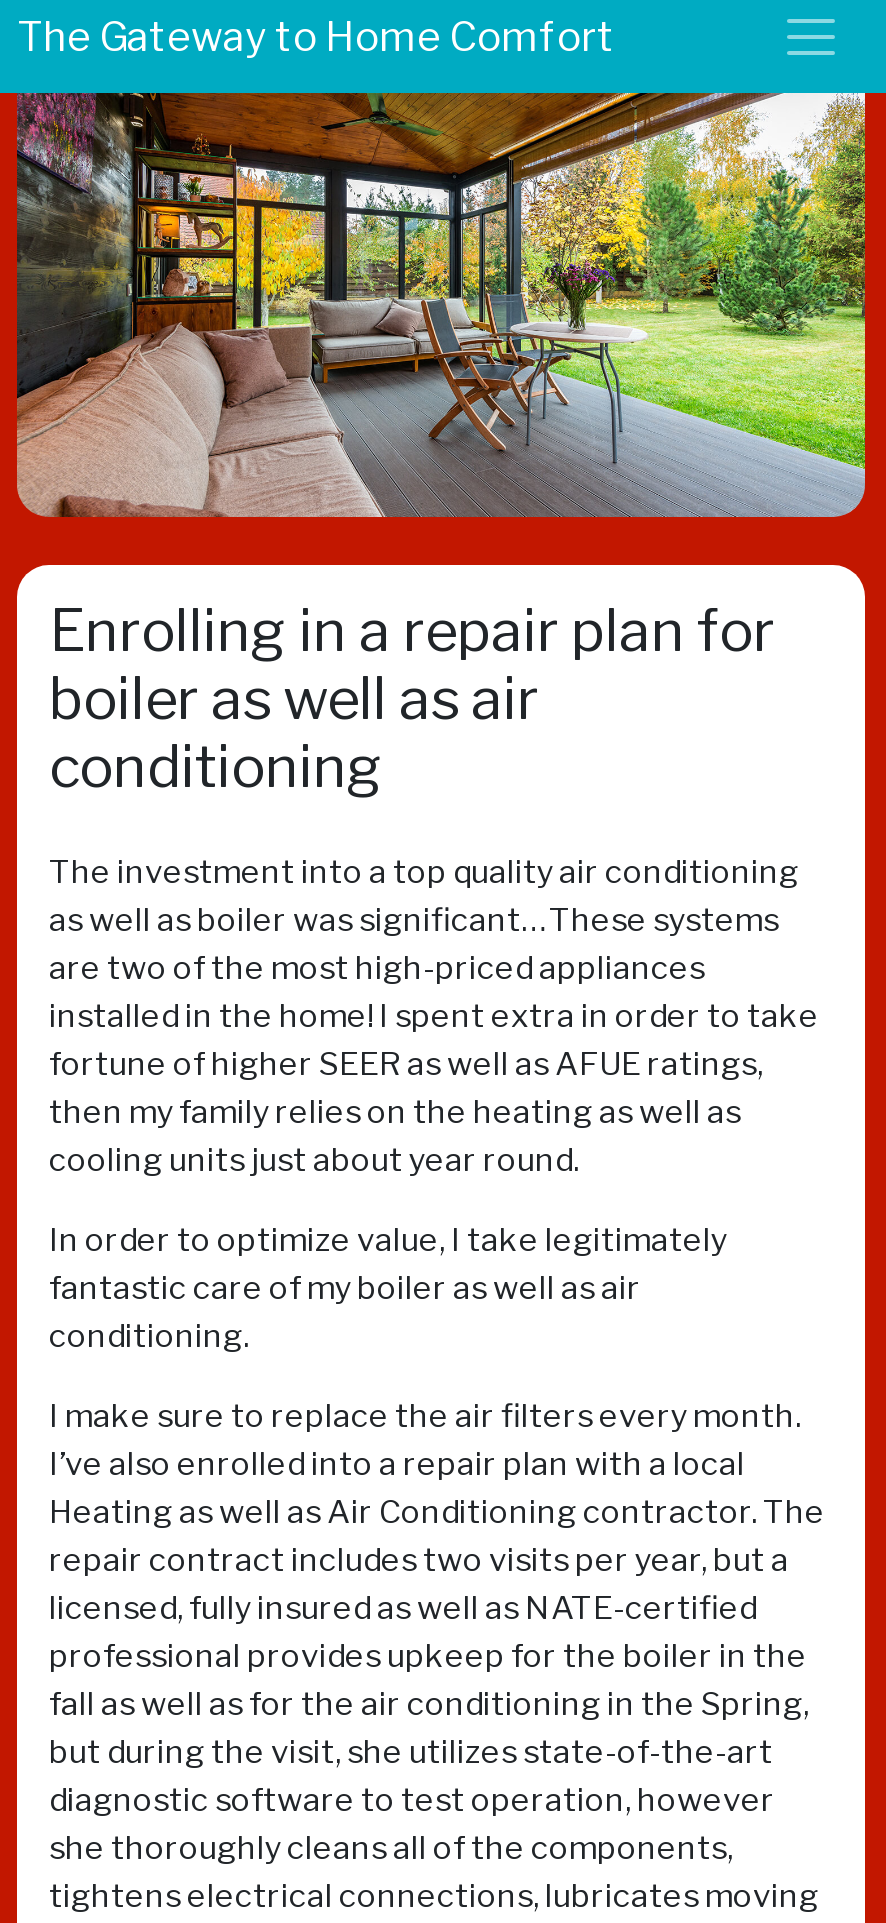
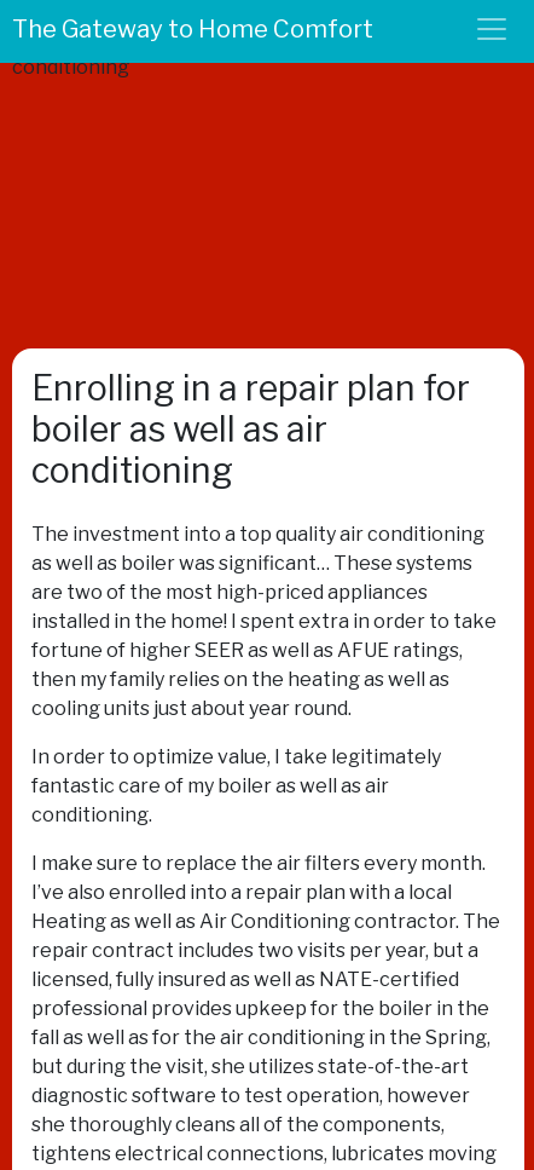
[15,91,867,519] [image] -> none

